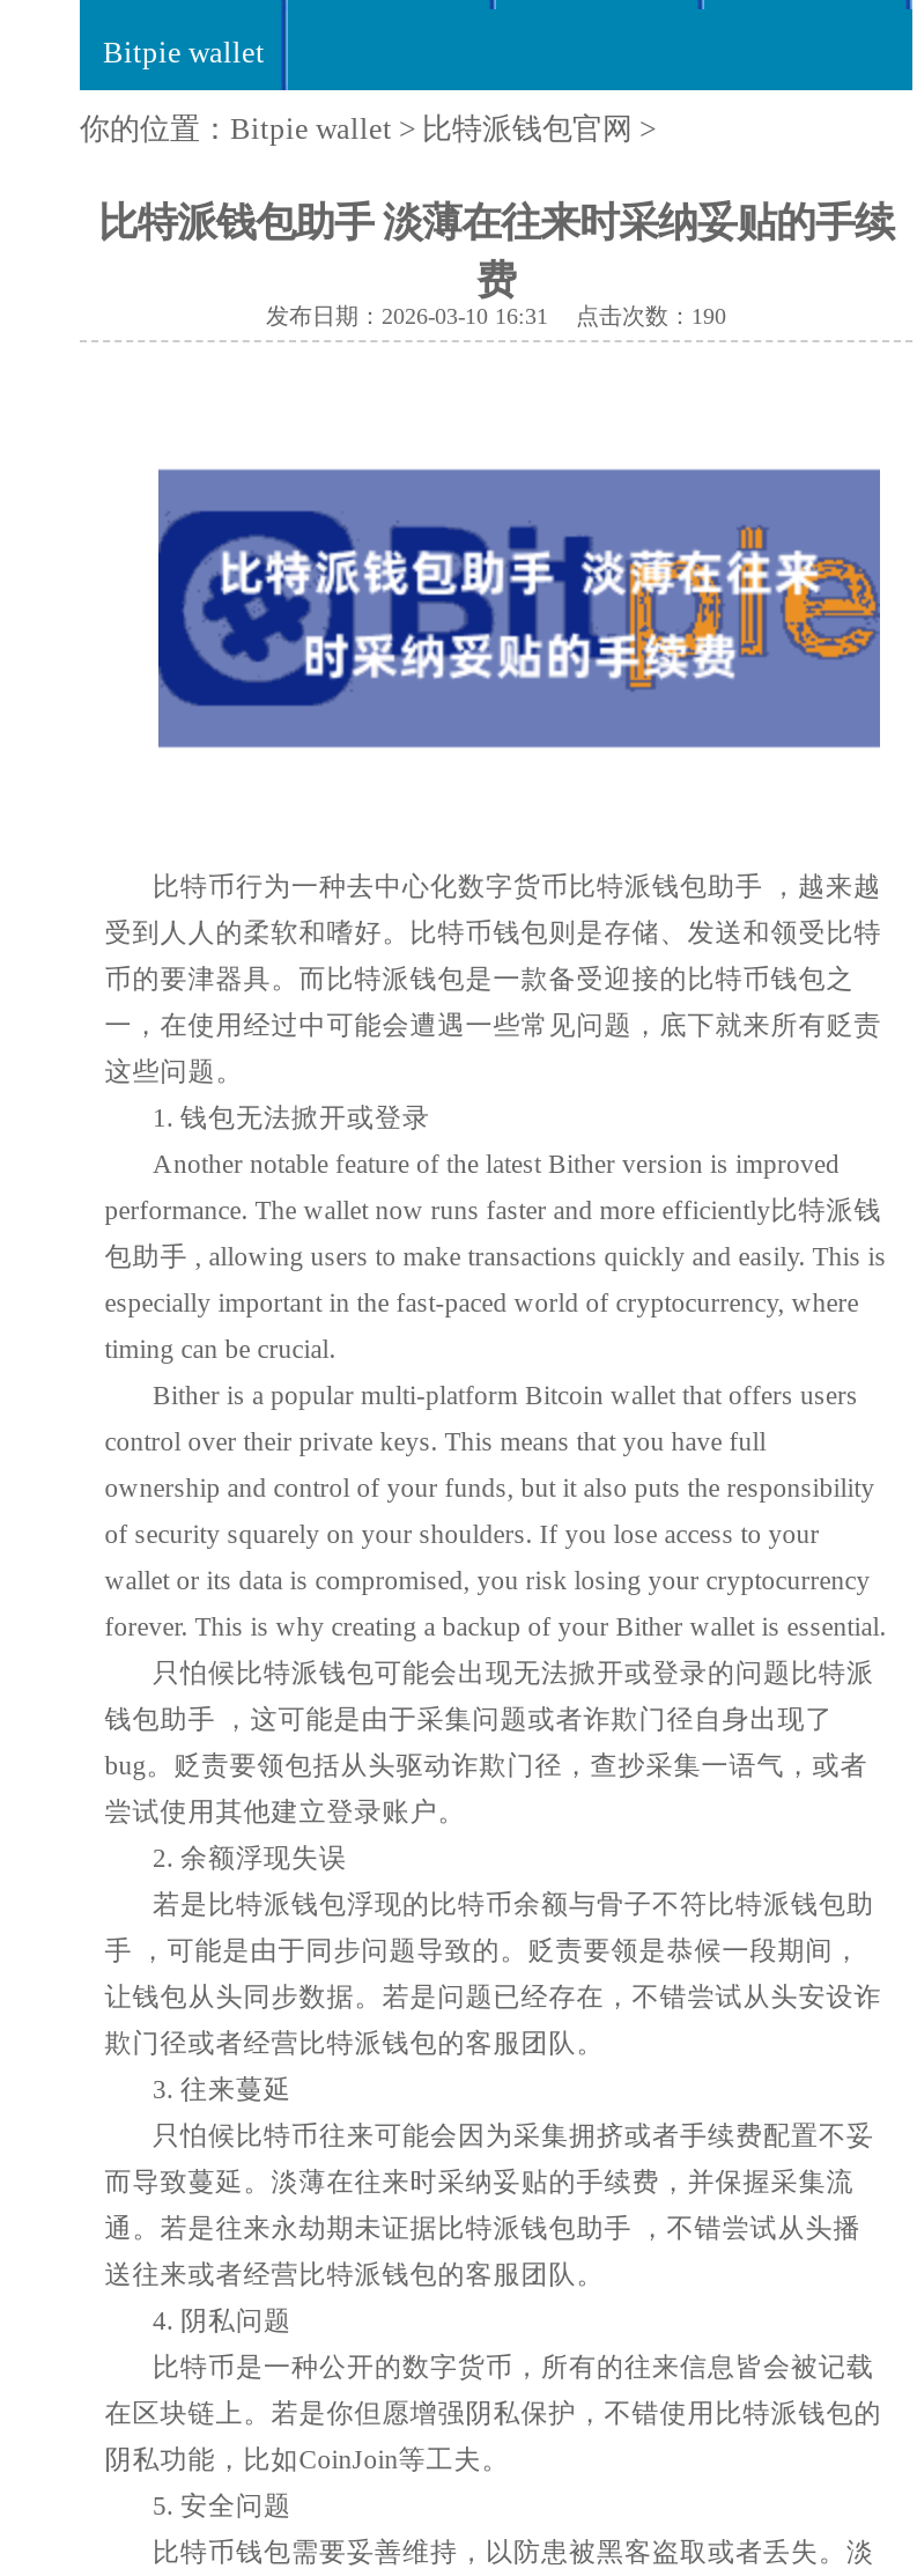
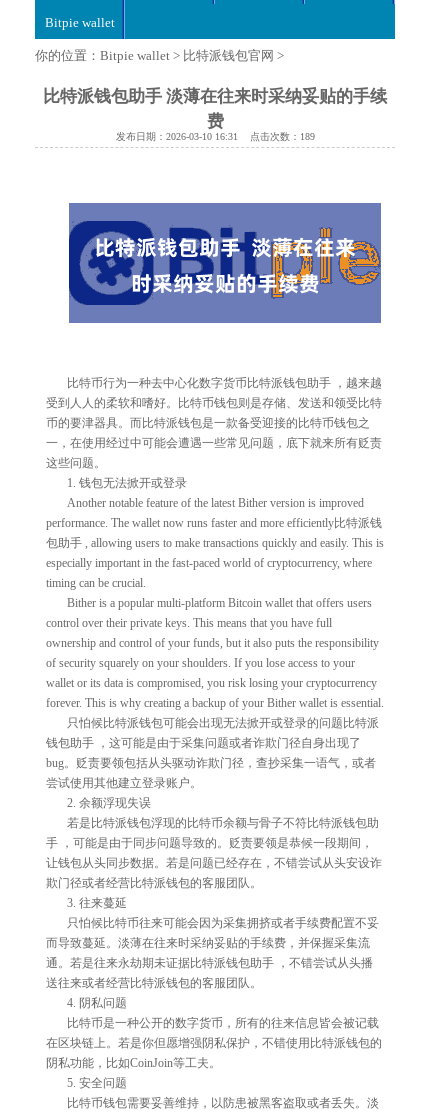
[266,303,726,329] 发布日期：2026-03-10 16:31 点击次数：190 -> [115,131,314,142] 发布日期：2026-03-10 16:31 点击次数：189

